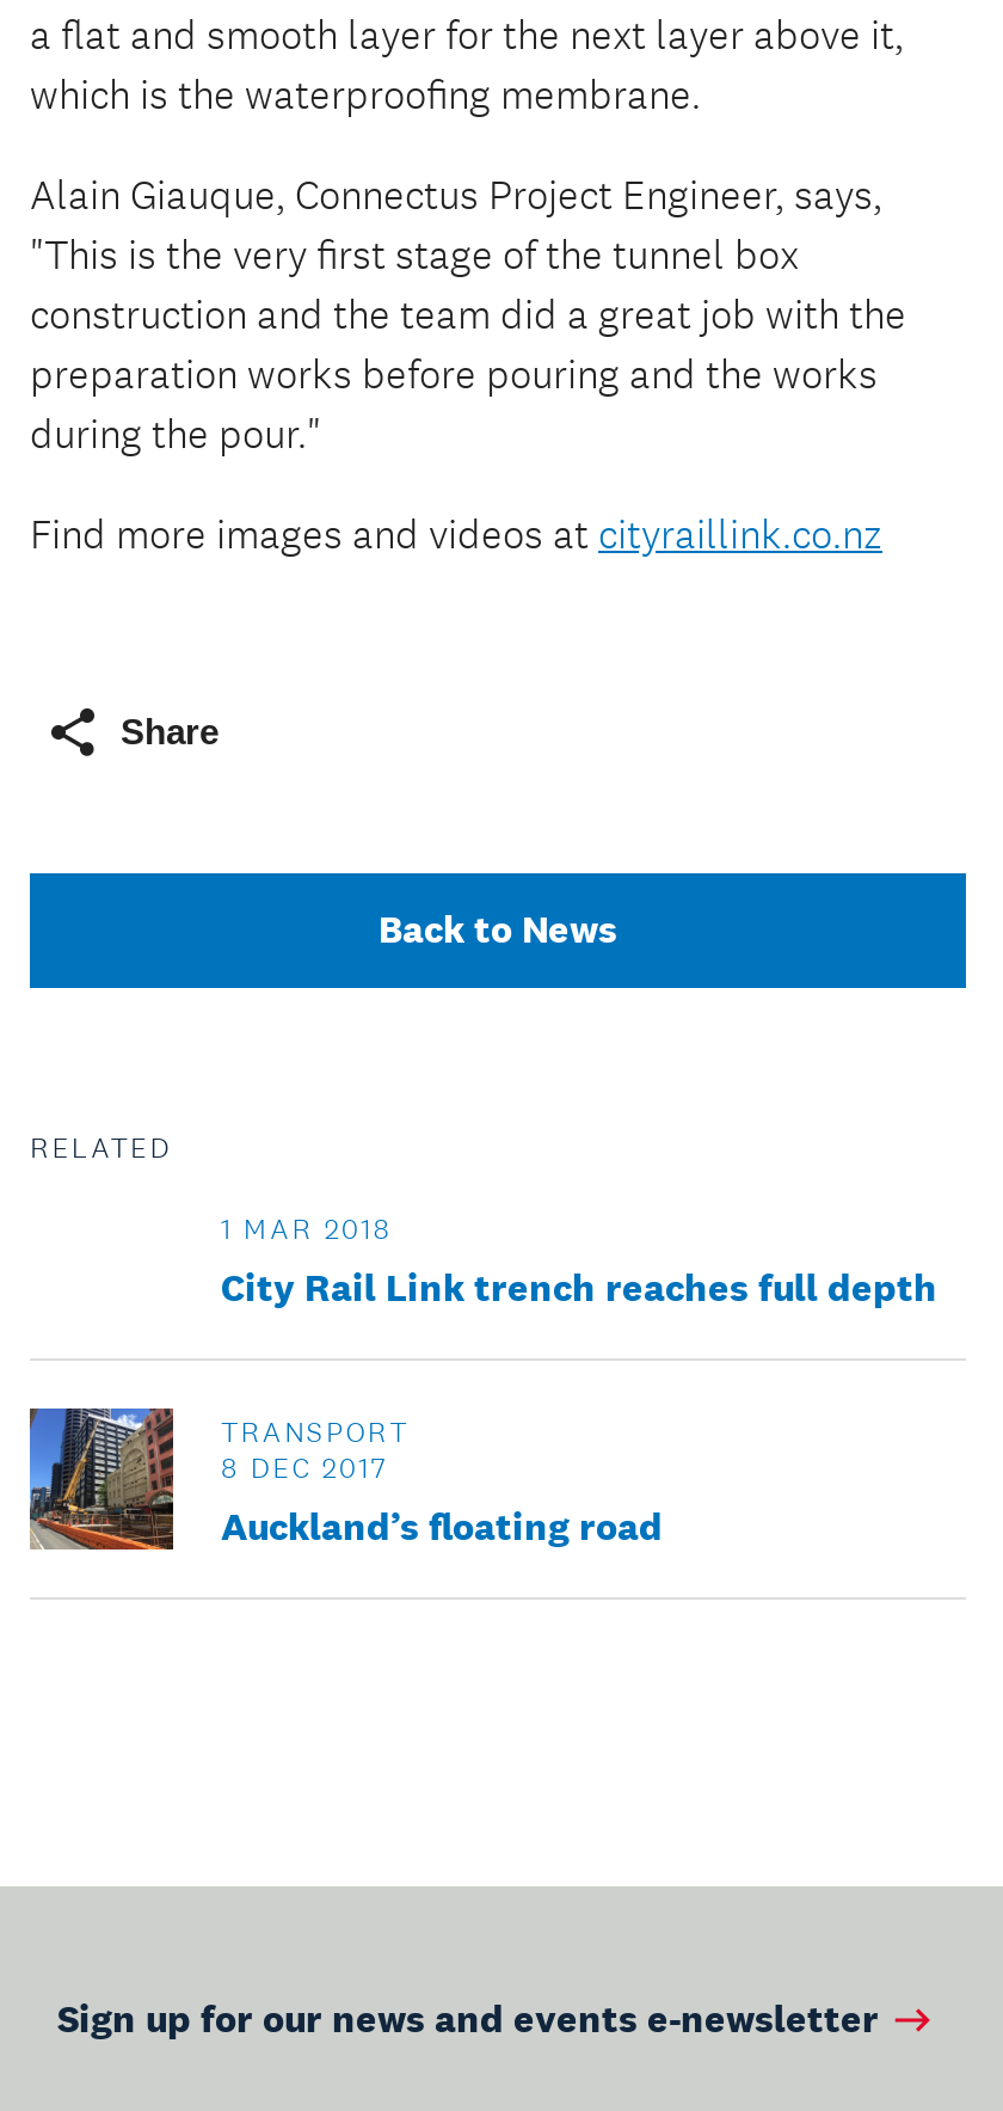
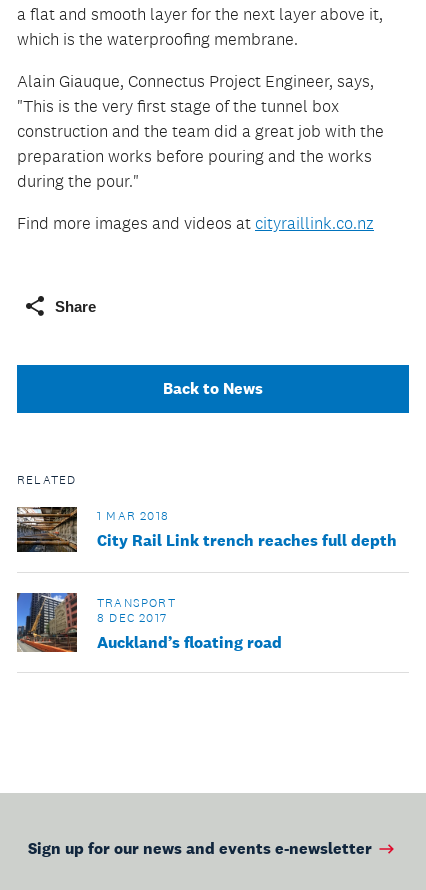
none -> [16,506,78,553] [image]

